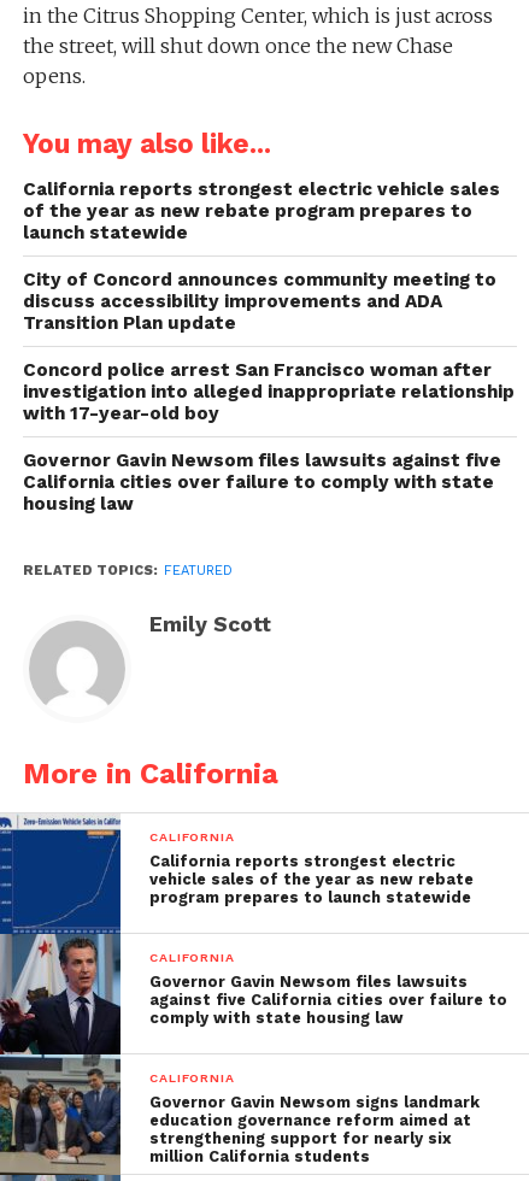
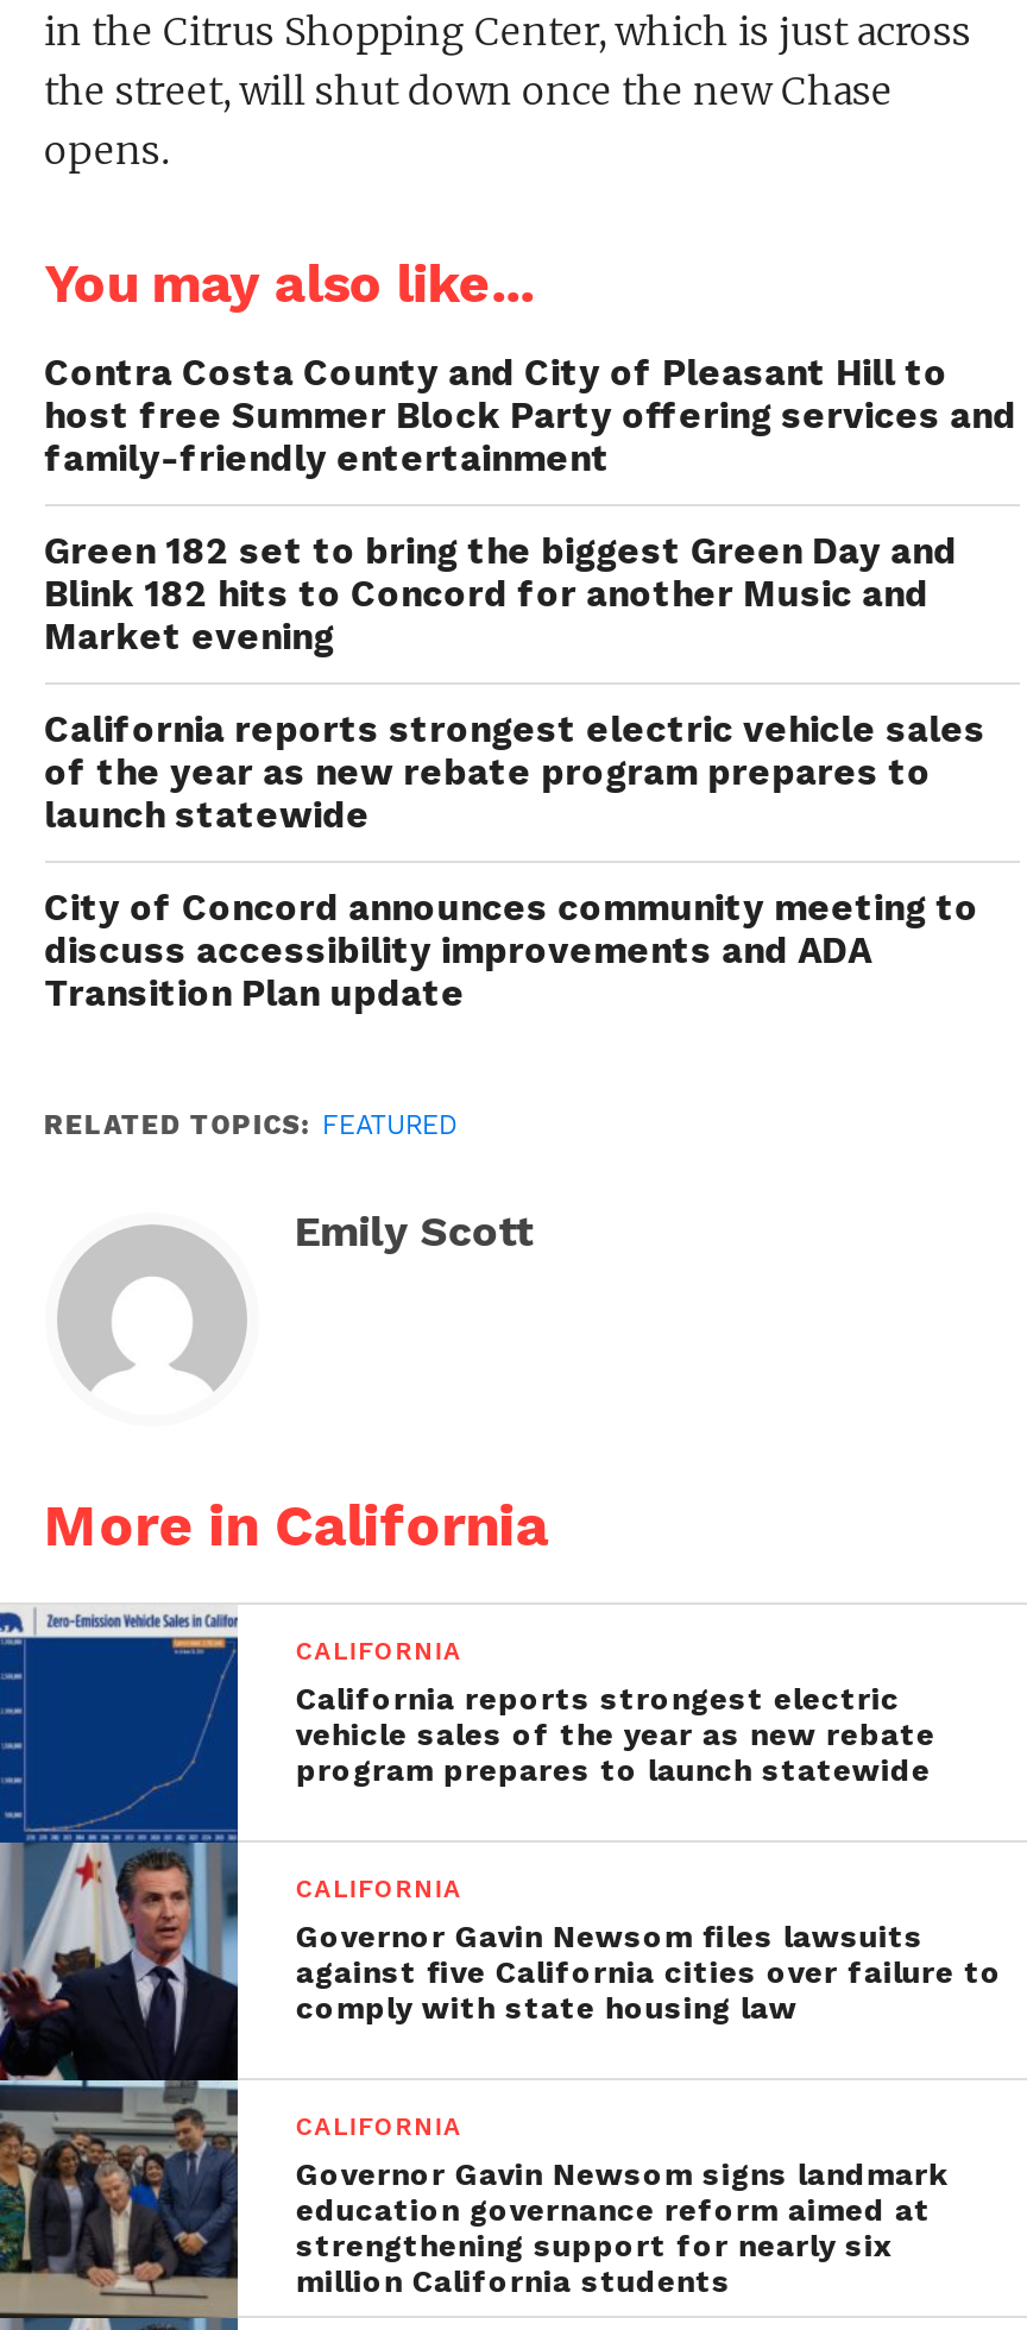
none -> [44,352,1017,659] Contra Costa County and City of Pleasant Hill to | host free Summer Block Party offering services and | family-friendly entertainment | Green 182 set to bring the biggest Green Day and | Blink 182 hits to Concord for another Music and | Market evening
moved [23,178,500,334] -> [44,709,986,1015]: California reports strongest electric vehicle sales | of the year as new rebate program prepares to | launch statewide | City of Concord announces community meeting to | discuss accessibility improvements and ADA | Transition Plan update
[23,359,514,515] Concord police arrest San Francisco woman after | investigation into alleged inappropriate relationship | with 17-year-old boy | Governor Gavin Newsom files lawsuits against five | California cities over failure to comply with state | housing law -> none

